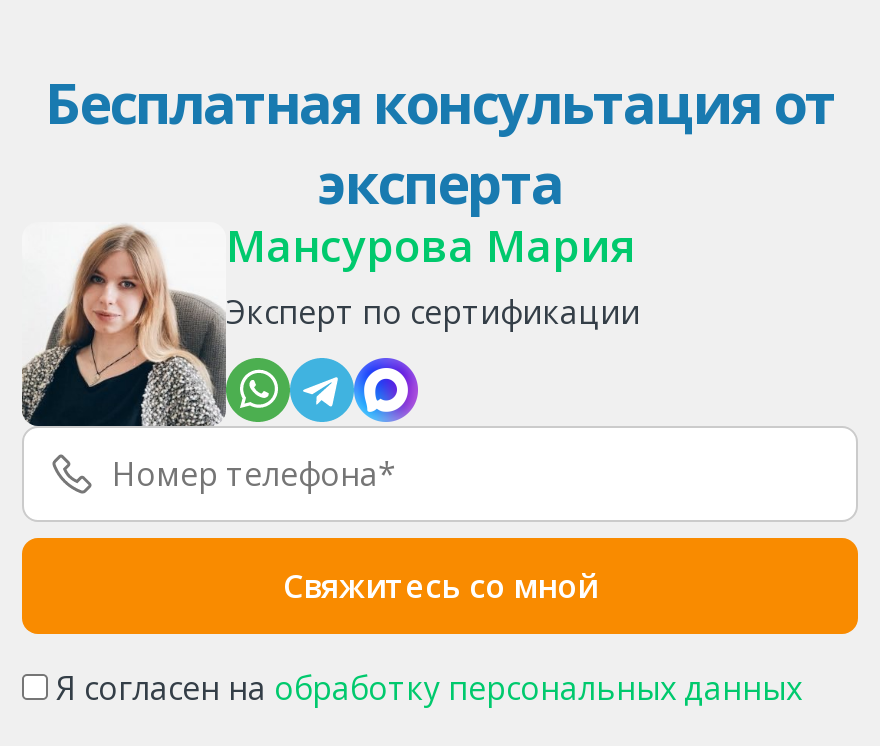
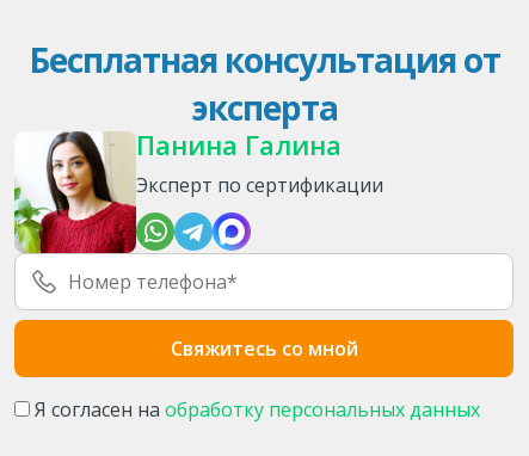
[22,214,636,428] [image] | Мансурова Мария -> [13,127,342,254] [image] | Панина Галина

